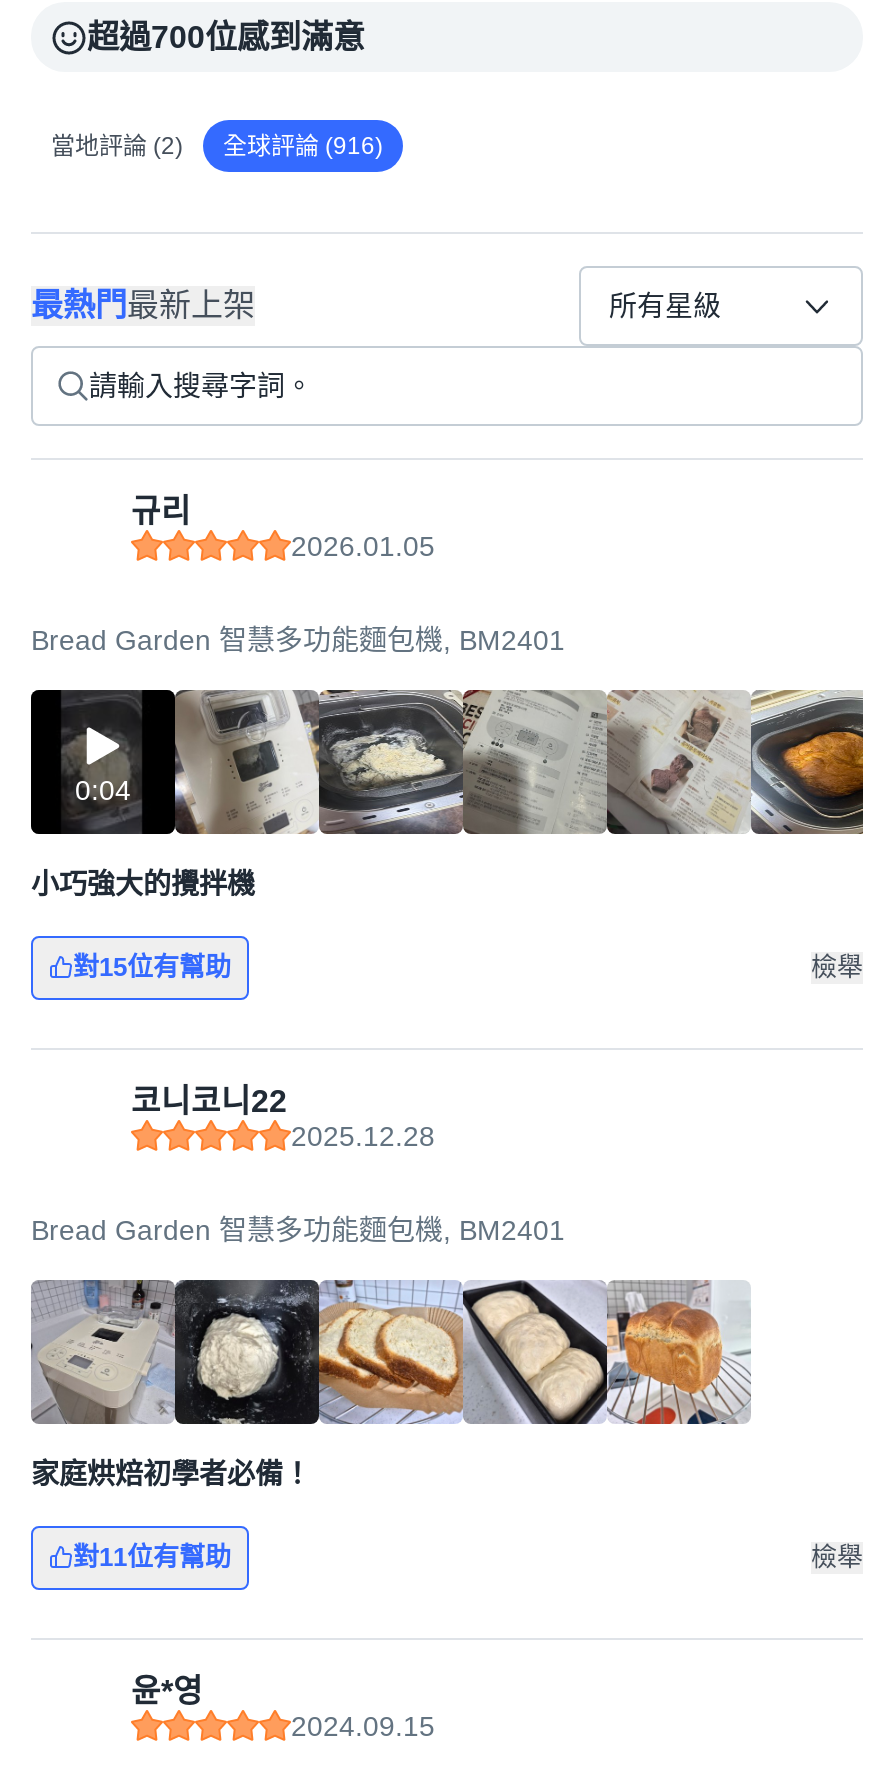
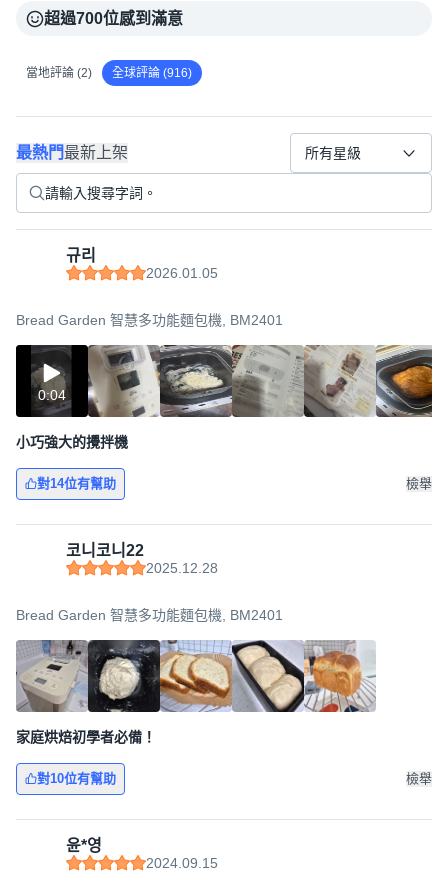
[73,952,231,982] 對15位有幫助 -> [37,476,116,491] 對14位有幫助
[73,1542,231,1572] 對11位有幫助 -> [37,771,116,786] 對10位有幫助

